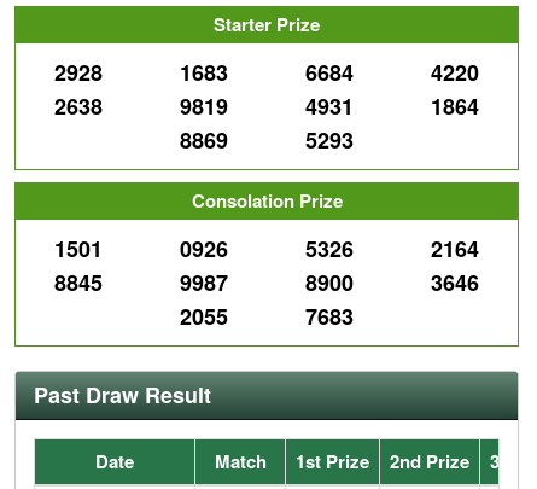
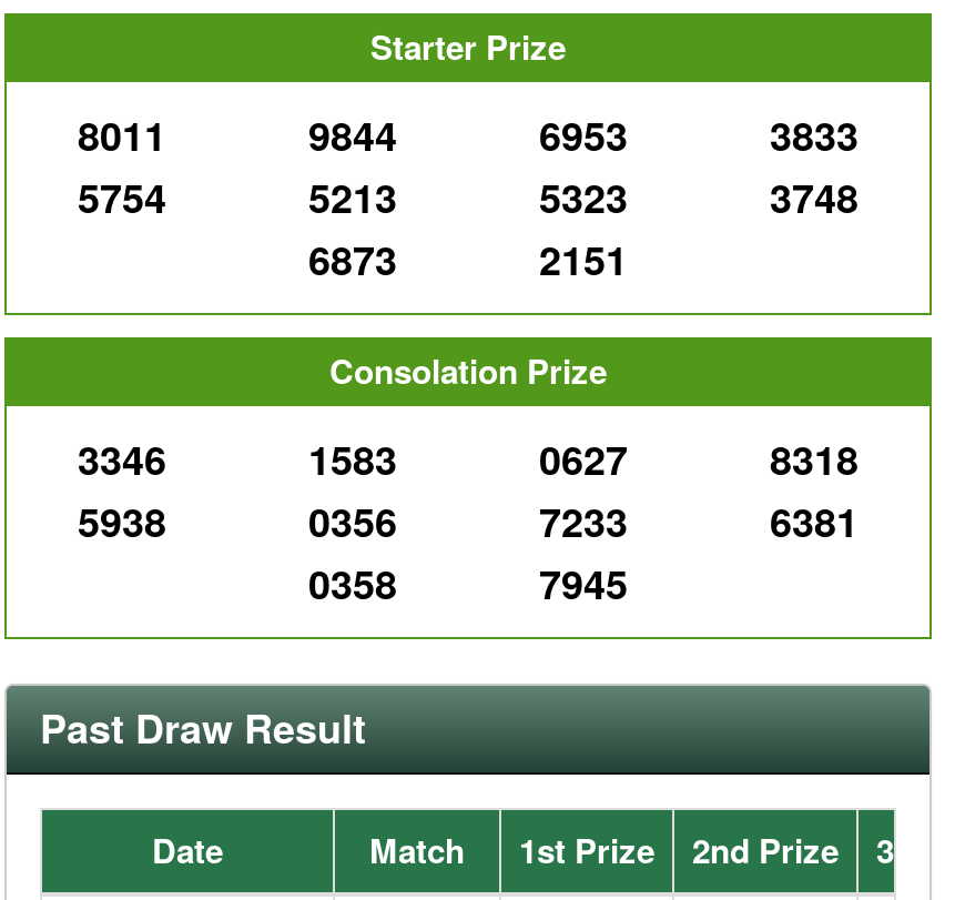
[54,57,103,89] 2928 -> [78,107,166,165] 8011
[180,57,228,89] 1683 -> [308,107,397,165] 9844
[305,57,354,89] 6684 -> [539,107,628,165] 6953
[431,57,479,89] 4220 -> [770,107,859,165] 3833
[54,91,103,122] 2638 -> [78,169,166,227] 5754
[180,91,228,122] 9819 -> [308,169,397,227] 5213
[305,91,354,122] 4931 -> [539,169,628,227] 5323
[431,91,479,122] 1864 -> [770,169,859,227] 3748
[180,125,228,156] 8869 -> [308,231,397,289] 6873
[305,125,354,156] 5293 -> [539,231,628,289] 2151
[54,233,103,265] 1501 -> [78,431,166,489] 3346
[180,233,228,265] 0926 -> [308,431,397,489] 1583
[305,233,354,265] 5326 -> [539,431,628,489] 0627
[431,233,479,265] 2164 -> [770,431,859,489] 8318
[54,267,103,299] 8845 -> [78,493,166,551] 5938
[180,267,228,299] 9987 -> [308,493,397,551] 0356
[305,267,354,299] 8900 -> [539,493,628,551] 7233
[431,267,479,299] 3646 -> [770,493,859,551] 6381
[180,301,228,332] 2055 -> [308,556,397,613] 0358
[305,301,354,332] 7683 -> [539,556,628,613] 7945

